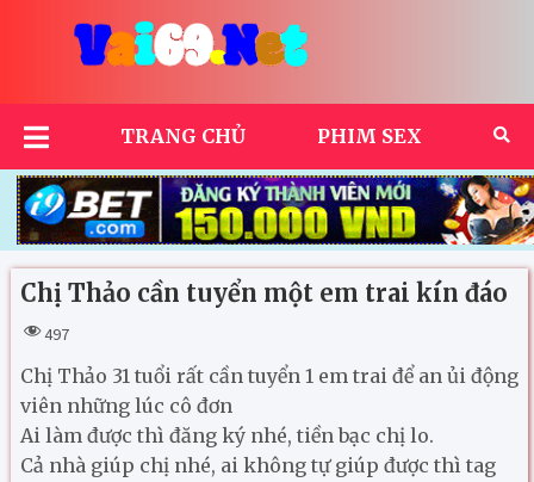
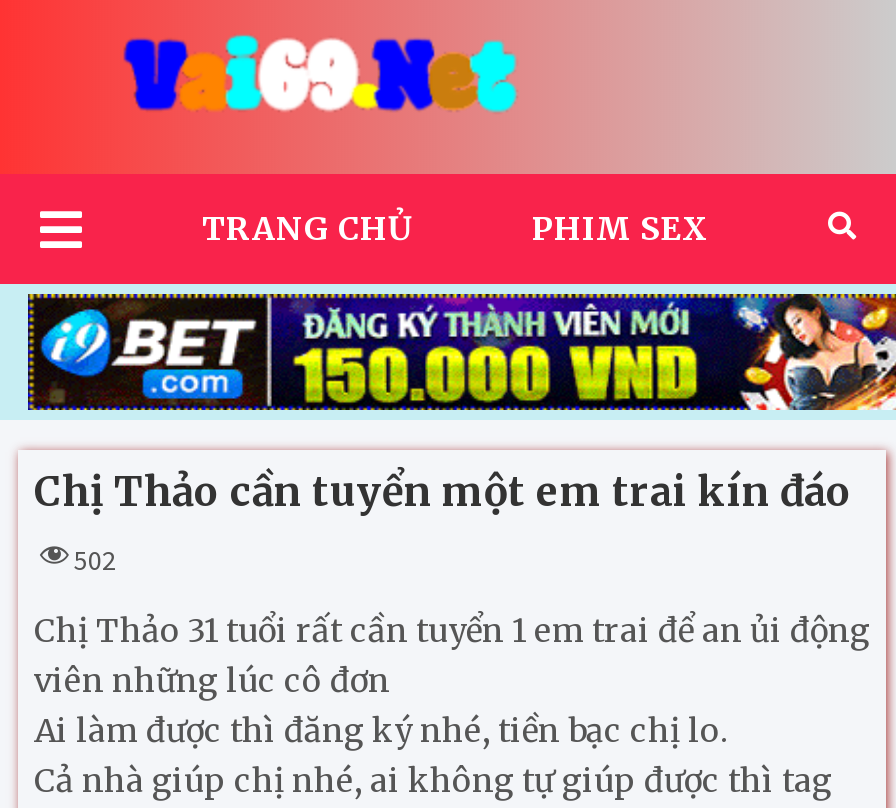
[44,324,69,345] 497 -> [74,543,116,579] 502

